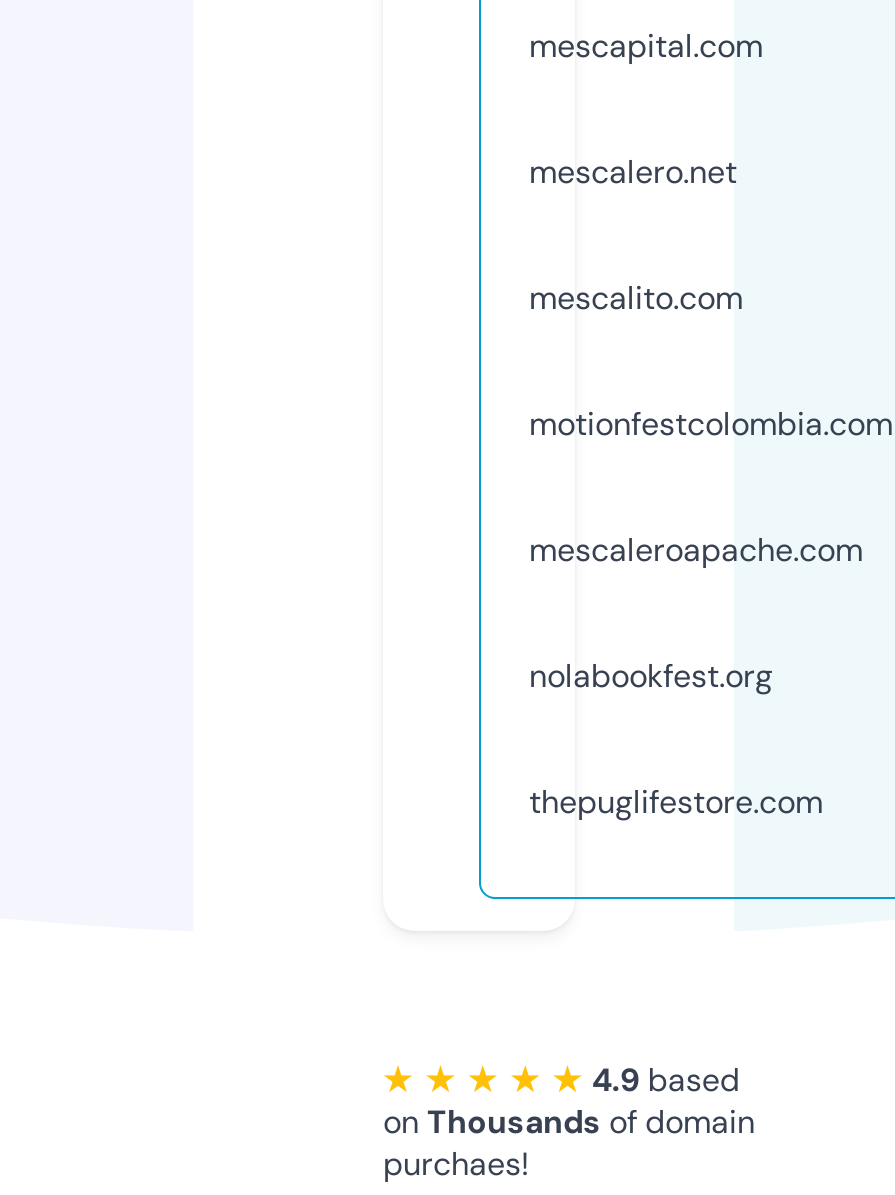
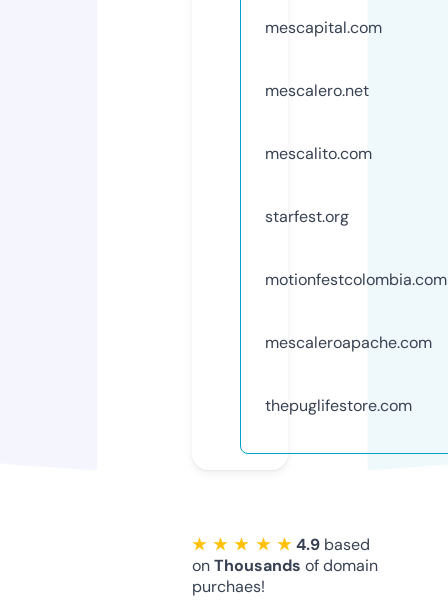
none -> [265,206,349,227] starfest.org
moved [529,403,893,571] -> [265,269,447,353]: motionfestcolombia.com | mescaleroapache.com
[529,655,773,697] nolabookfest.org -> none

